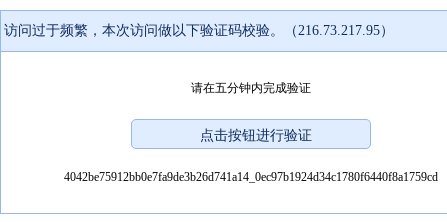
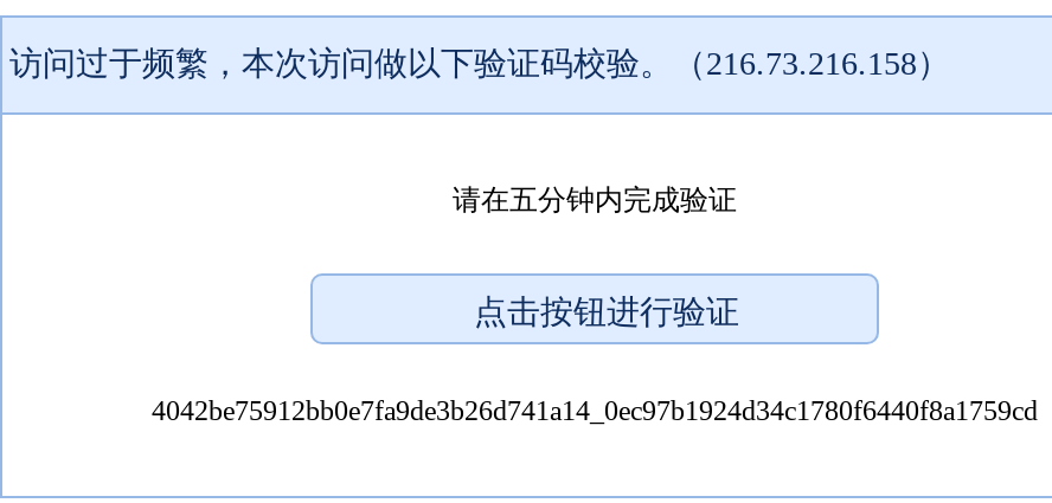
[4,23,394,38] 访问过于频繁，本次访问做以下验证码校验。（216.73.217.95） -> [9,46,950,81] 访问过于频繁，本次访问做以下验证码校验。（216.73.216.158）

